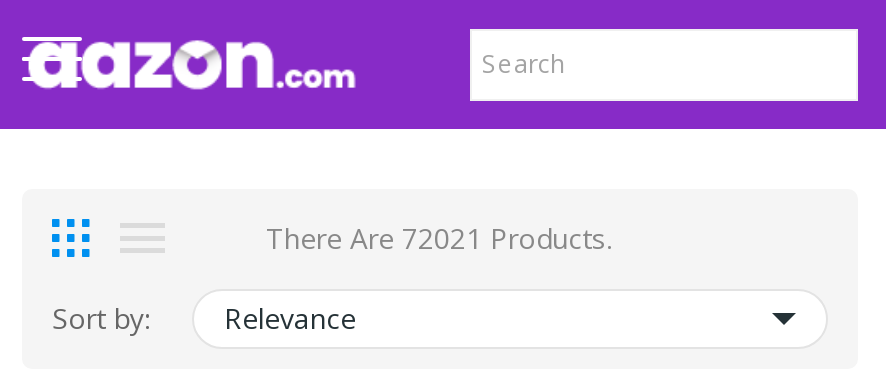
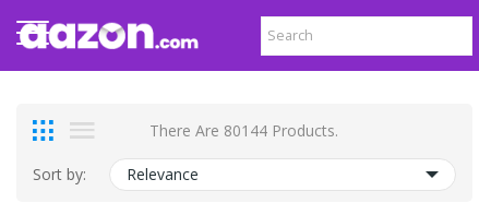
[266,219,612,257] There Are 72021 Products. -> [149,120,338,141] There Are 80144 Products.

